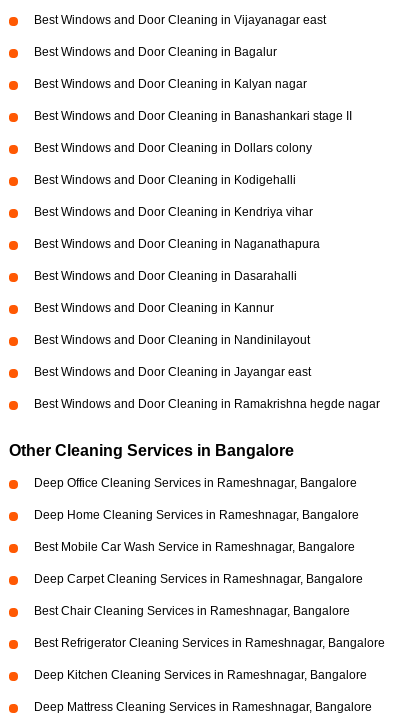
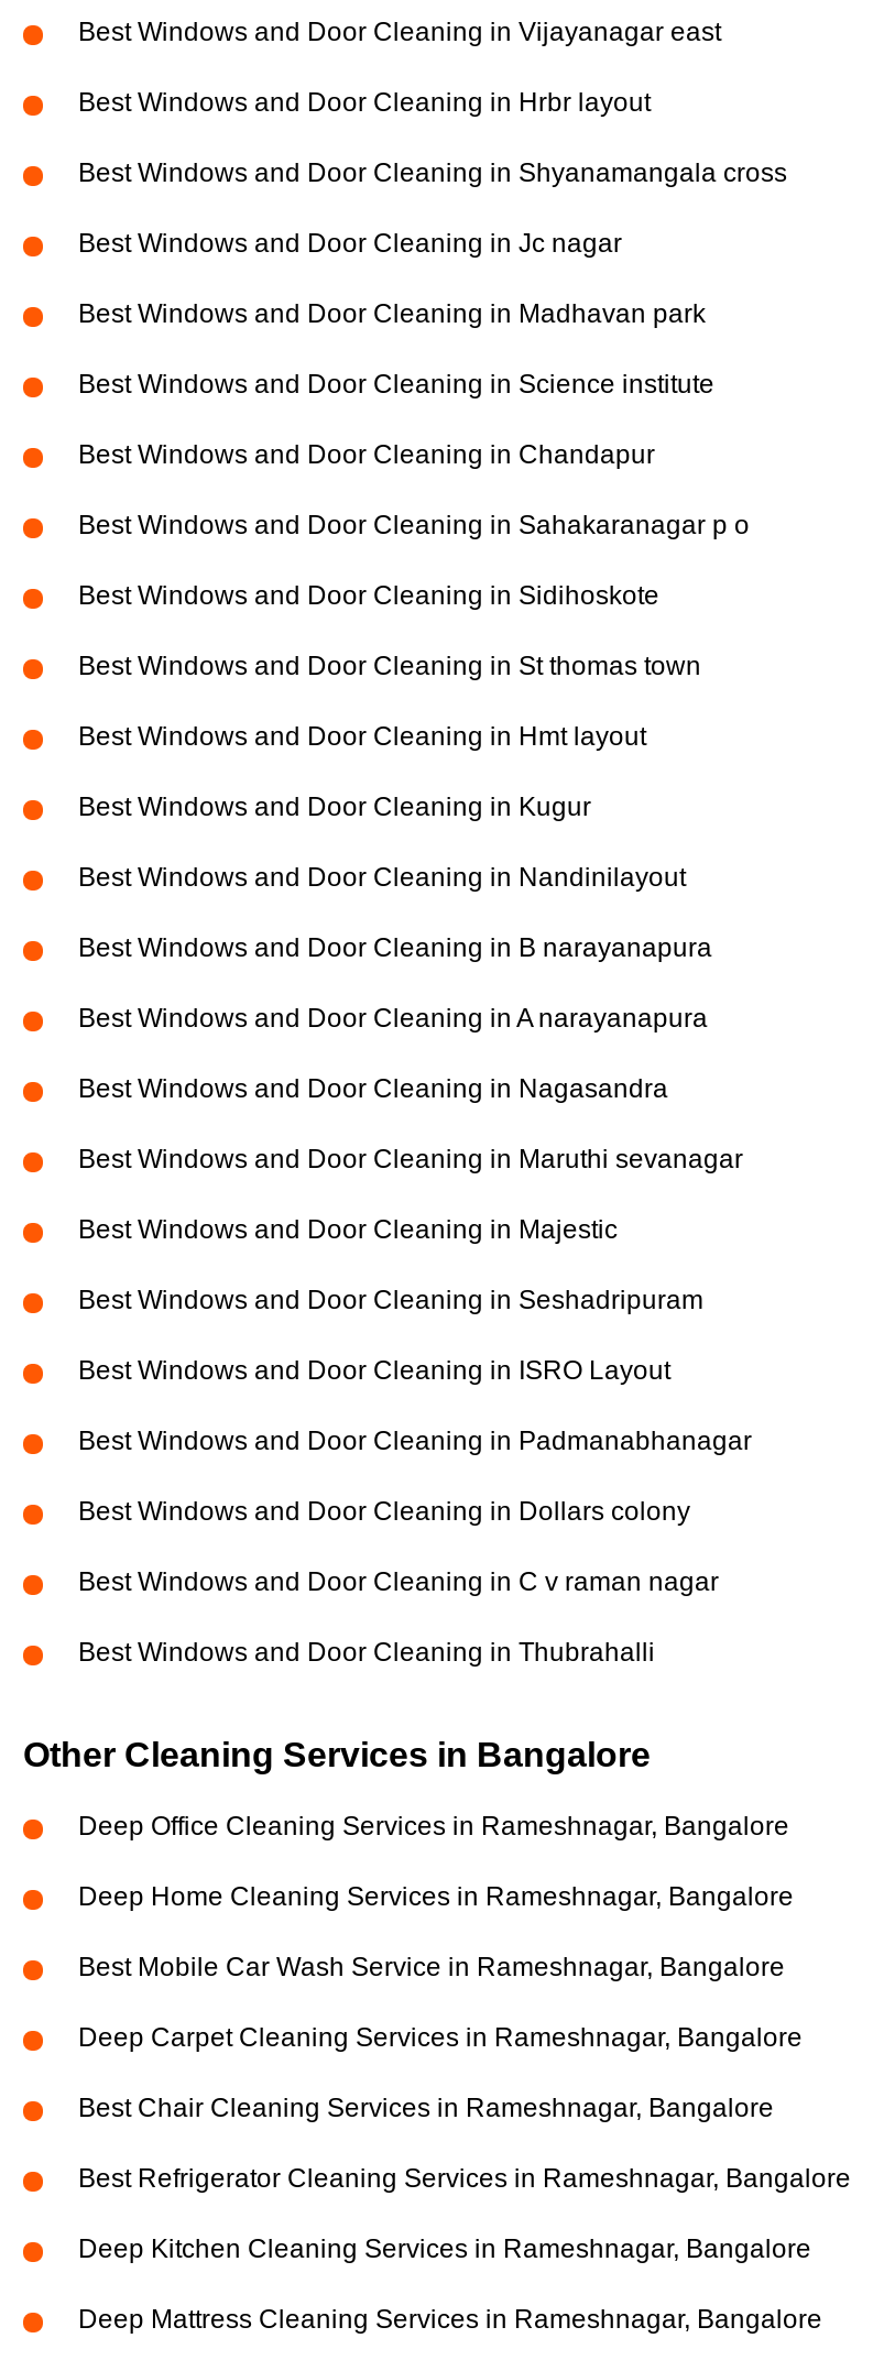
[34,45,352,123] Best Windows and Door Cleaning in Bagalur | Best Windows and Door Cleaning in Kalyan nagar | Best Windows and Door Cleaning in Banashankari stage II -> [78,88,787,1457] Best Windows and Door Cleaning in Hrbr layout | Best Windows and Door Cleaning in Shyanamangala cross | Best Windows and Door Cleaning in Jc nagar | Best Windows and Door Cleaning in Madhavan park | Best Windows and Door Cleaning in Science institute | Best Windows and Door Cleaning in Chandapur | Best Windows and Door Cleaning in Sahakaranagar p o | Best Windows and Door Cleaning in Sidihoskote | Best Windows and Door Cleaning in St thomas town | Best Windows and Door Cleaning in Hmt layout | Best Windows and Door Cleaning in Kugur | Best Windows and Door Cleaning in B narayanapura | Best Windows and Door Cleaning in A narayanapura | Best Windows and Door Cleaning in Nagasandra | Best Windows and Door Cleaning in Maruthi sevanagar | Best Windows and Door Cleaning in Majestic | Best Windows and Door Cleaning in Seshadripuram | Best Windows and Door Cleaning in ISRO Layout | Best Windows and Door Cleaning in Padmanabhanagar
moved [34,141,312,155] -> [78,1497,690,1528]: Best Windows and Door Cleaning in Dollars colony
[34,173,380,411] Best Windows and Door Cleaning in Kodigehalli | Best Windows and Door Cleaning in Kendriya vihar | Best Windows and Door Cleaning in Naganathapura | Best Windows and Door Cleaning in Dasarahalli | Best Windows and Door Cleaning in Kannur | Best Windows and Door Cleaning in Jayangar east | Best Windows and Door Cleaning in Ramakrishna hegde nagar -> [78,1567,719,1669] Best Windows and Door Cleaning in C v raman nagar | Best Windows and Door Cleaning in Thubrahalli
moved [34,333,310,347] -> [78,863,686,894]: Best Windows and Door Cleaning in Nandinilayout

